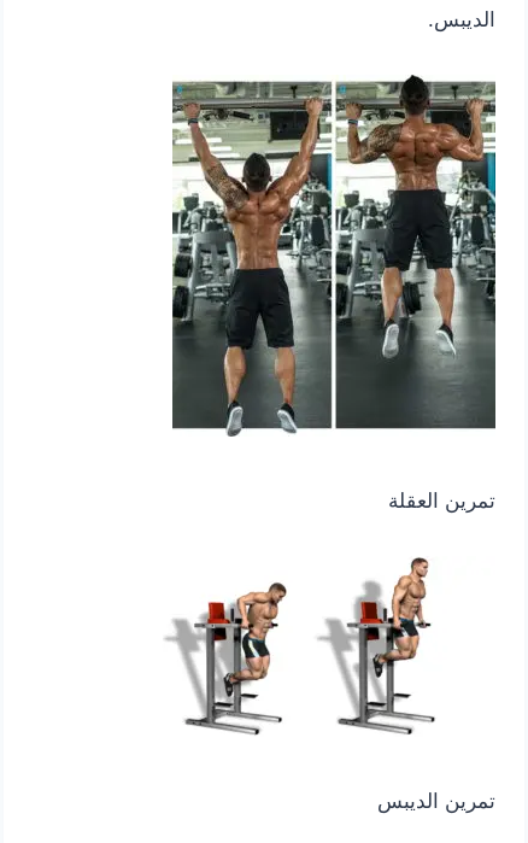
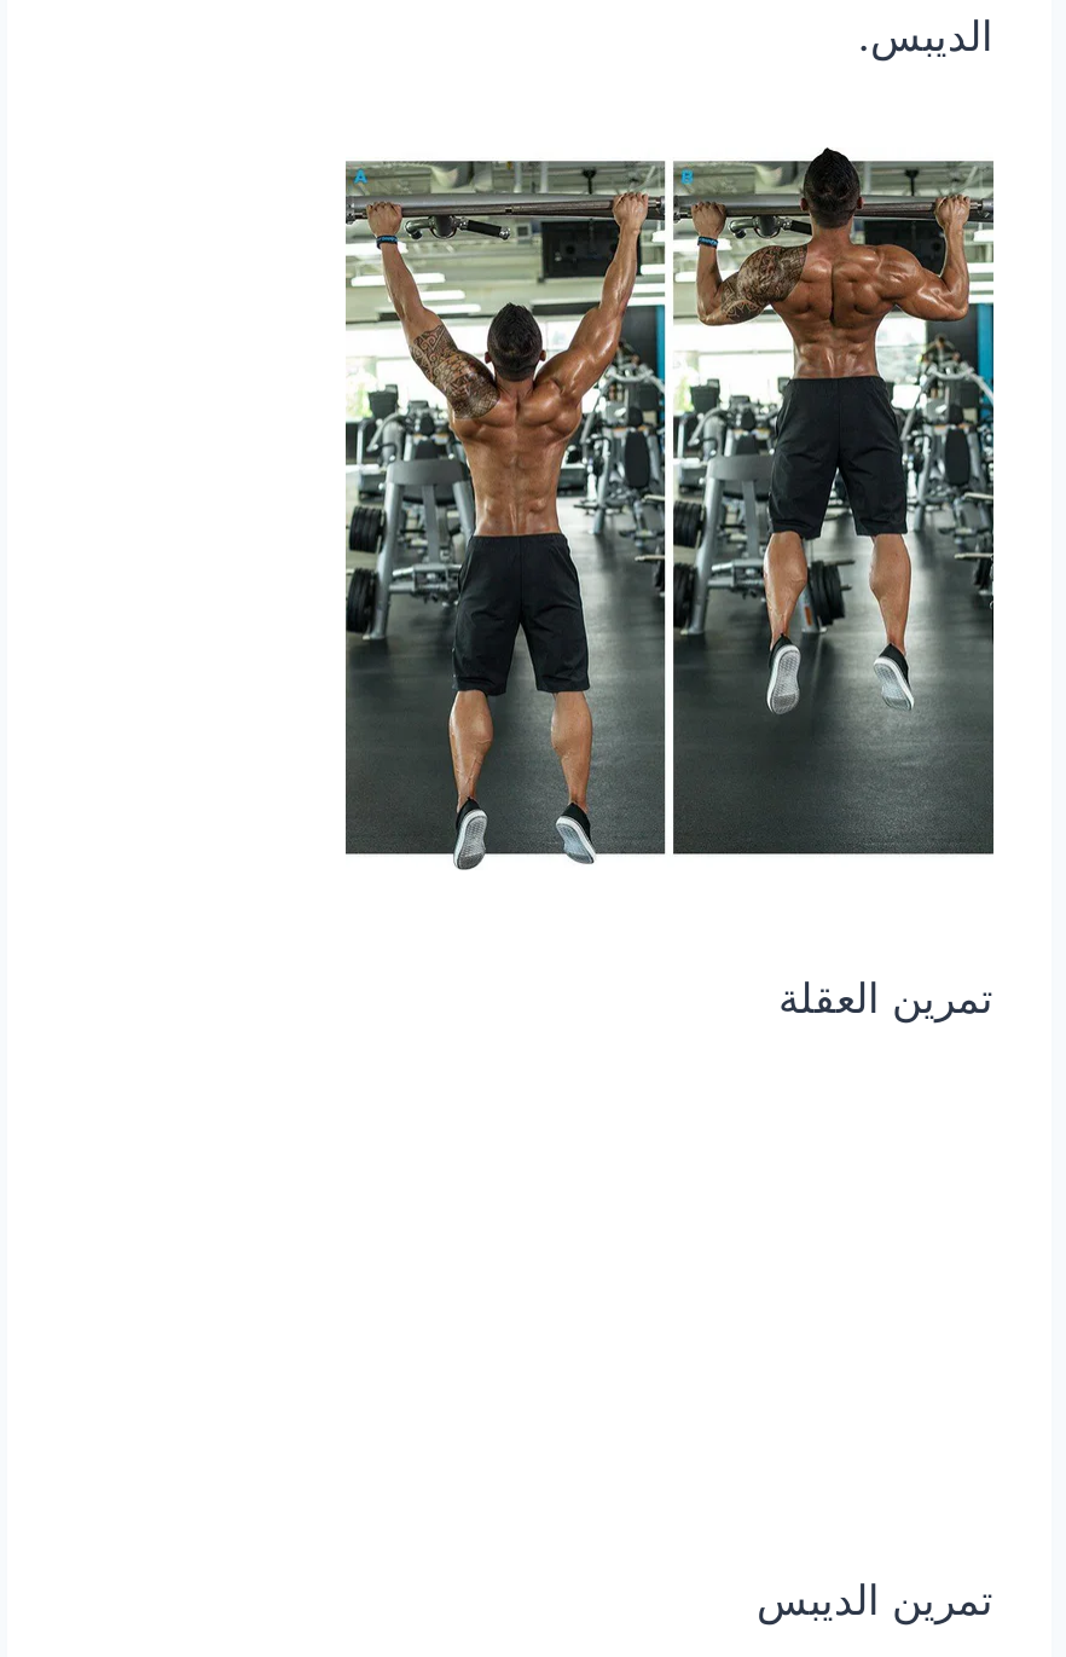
[317,556,436,736] [image] -> none
[165,581,288,736] [image] -> none

